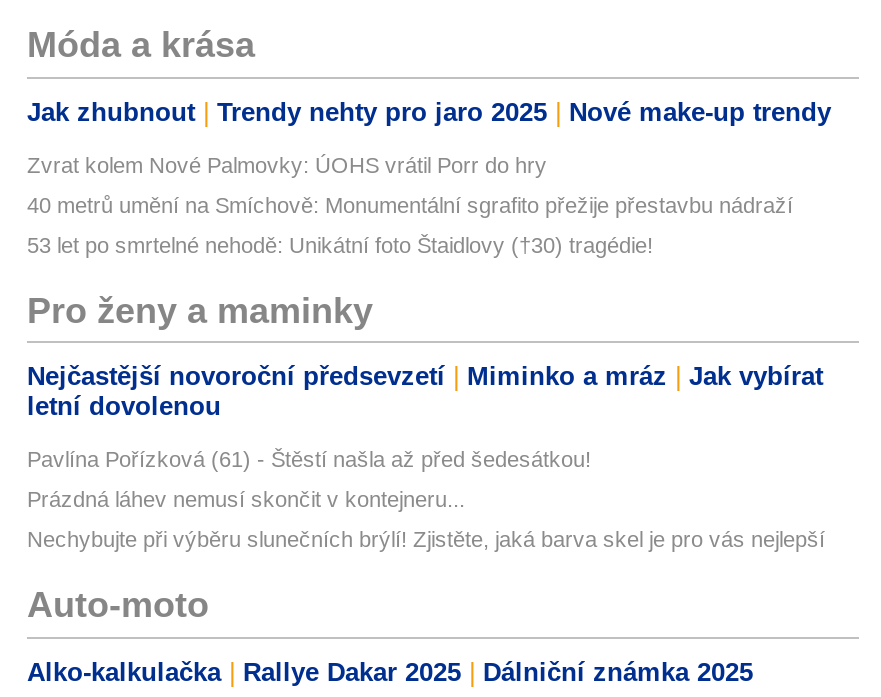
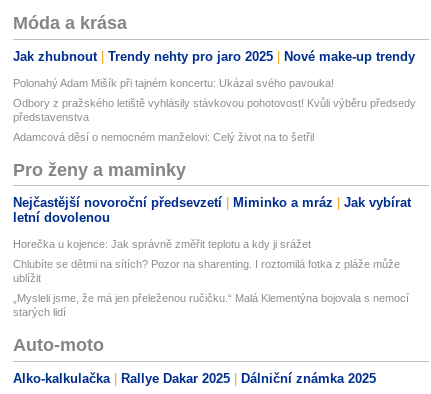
[27,153,547,177] Zvrat kolem Nové Palmovky: ÚOHS vrátil Porr do hry -> [13,77,334,89] Polonahý Adam Mišík při tajném koncertu: Ukázal svého pavouka!
[27,193,793,217] 40 metrů umění na Smíchově: Monumentální sgrafito přežije přestavbu nádraží -> [13,97,416,123] Odbory z pražského letiště vyhlásily stávkovou pohotovost! Kvůli výběru předsedy | představenstva
[27,233,653,257] 53 let po smrtelné nehodě: Unikátní foto Štaidlovy (†30) tragédie! -> [13,131,314,143] Adamcová děsí o nemocném manželovi: Celý život na to šetřil
[27,448,591,472] Pavlína Pořízková (61) - Štěstí našla až před šedesátkou! -> [13,238,311,250] Horečka u kojence: Jak správně změřit teplotu a kdy ji srážet
[27,488,465,512] Prázdná láhev nemusí skončit v kontejneru... -> [13,258,400,284] Chlubíte se dětmi na sítích? Pozor na sharenting. I roztomilá fotka z pláže může | ublížit
[27,528,825,552] Nechybujte při výběru slunečních brýlí! Zjistěte, jaká barva skel je pro vás nejlepší -> [13,292,409,318] „Mysleli jsme, že má jen přeleženou ručičku.“ Malá Klementýna bojovala s nemocí | starých lidí

